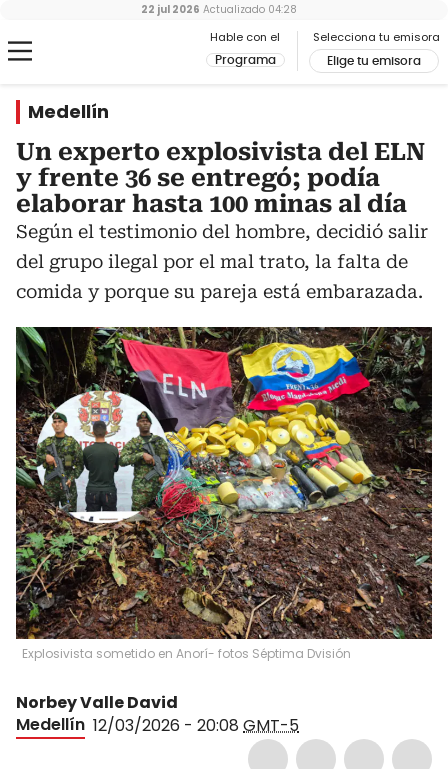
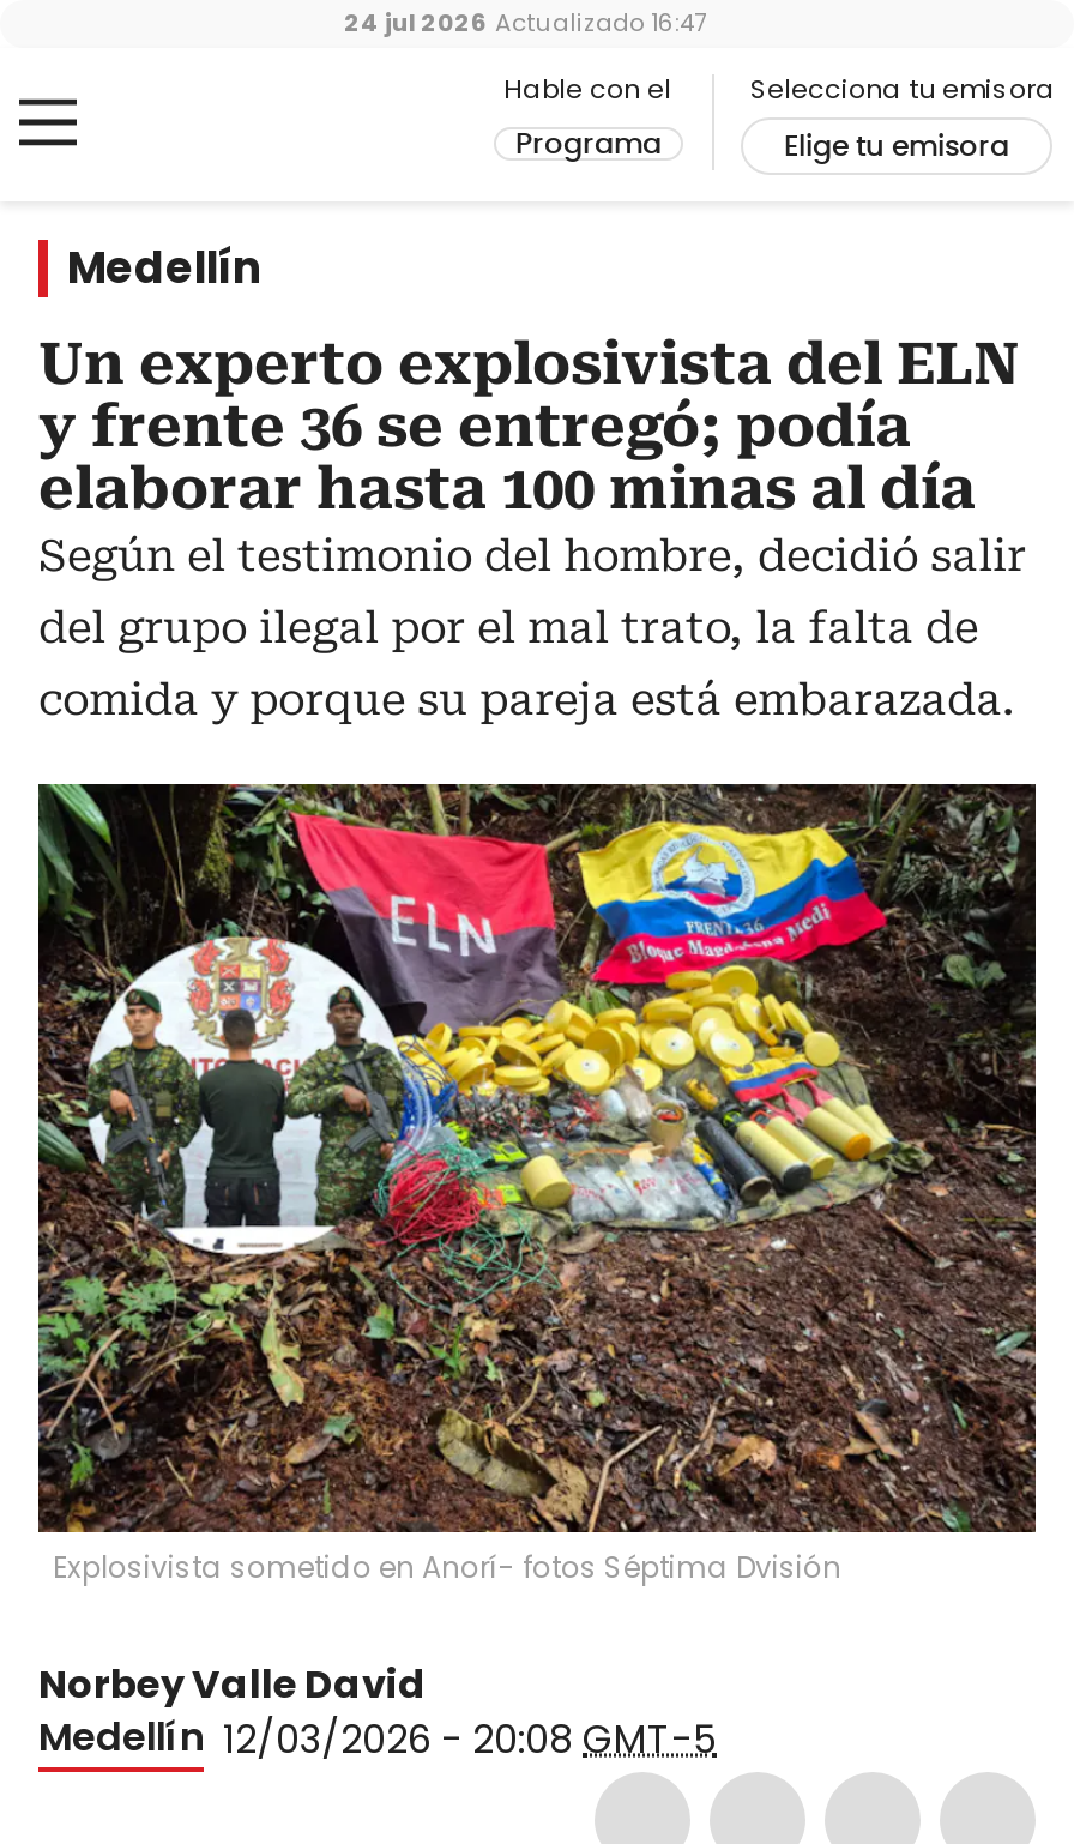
[141,2,297,17] 22 jul 2026 Actualizado 04:28 -> [344,5,706,41] 24 jul 2026 Actualizado 16:47

